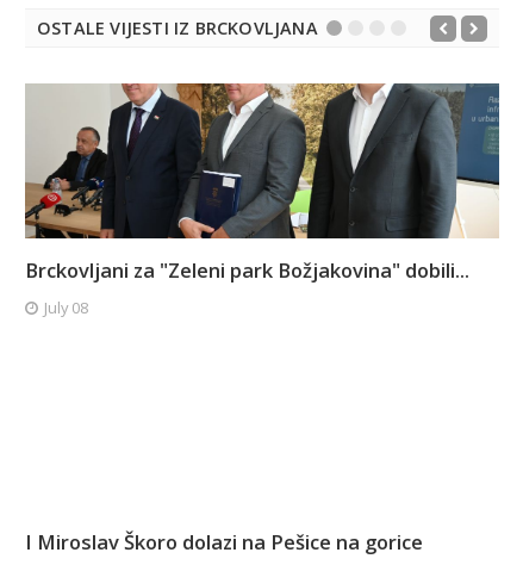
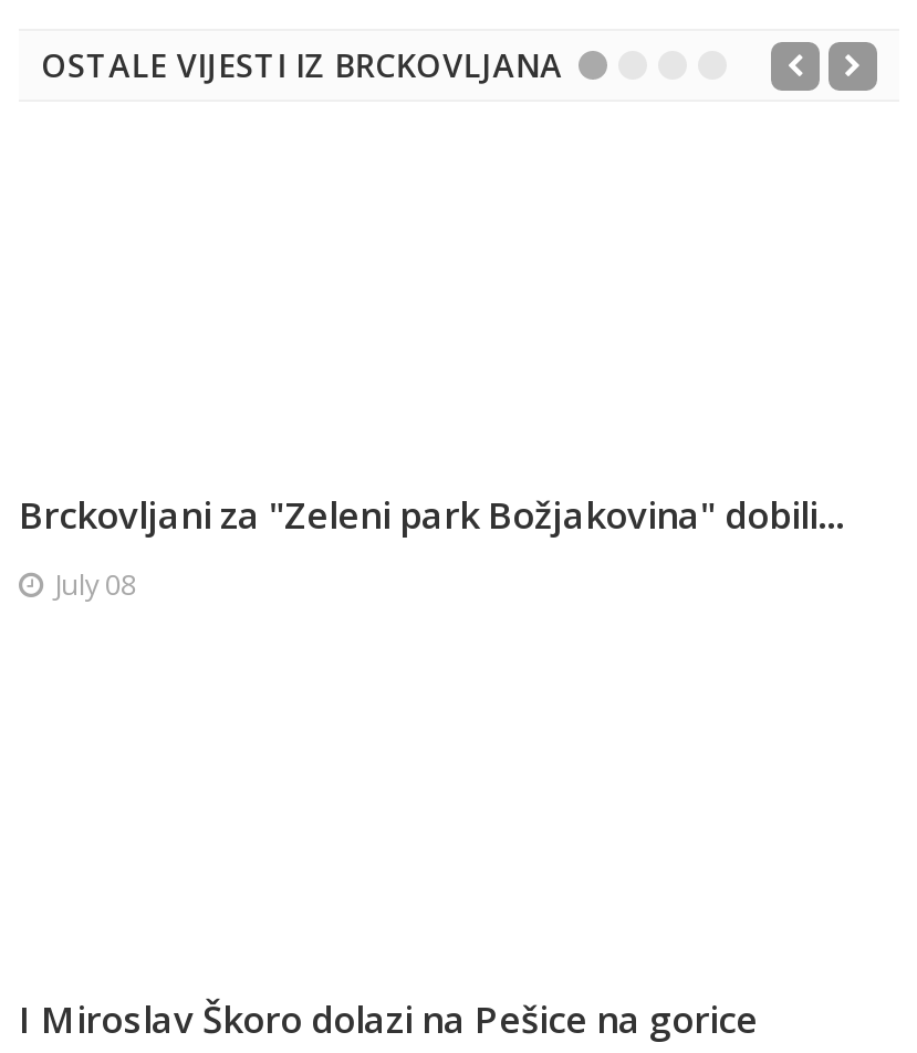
[24,82,500,240] [image] -> none

